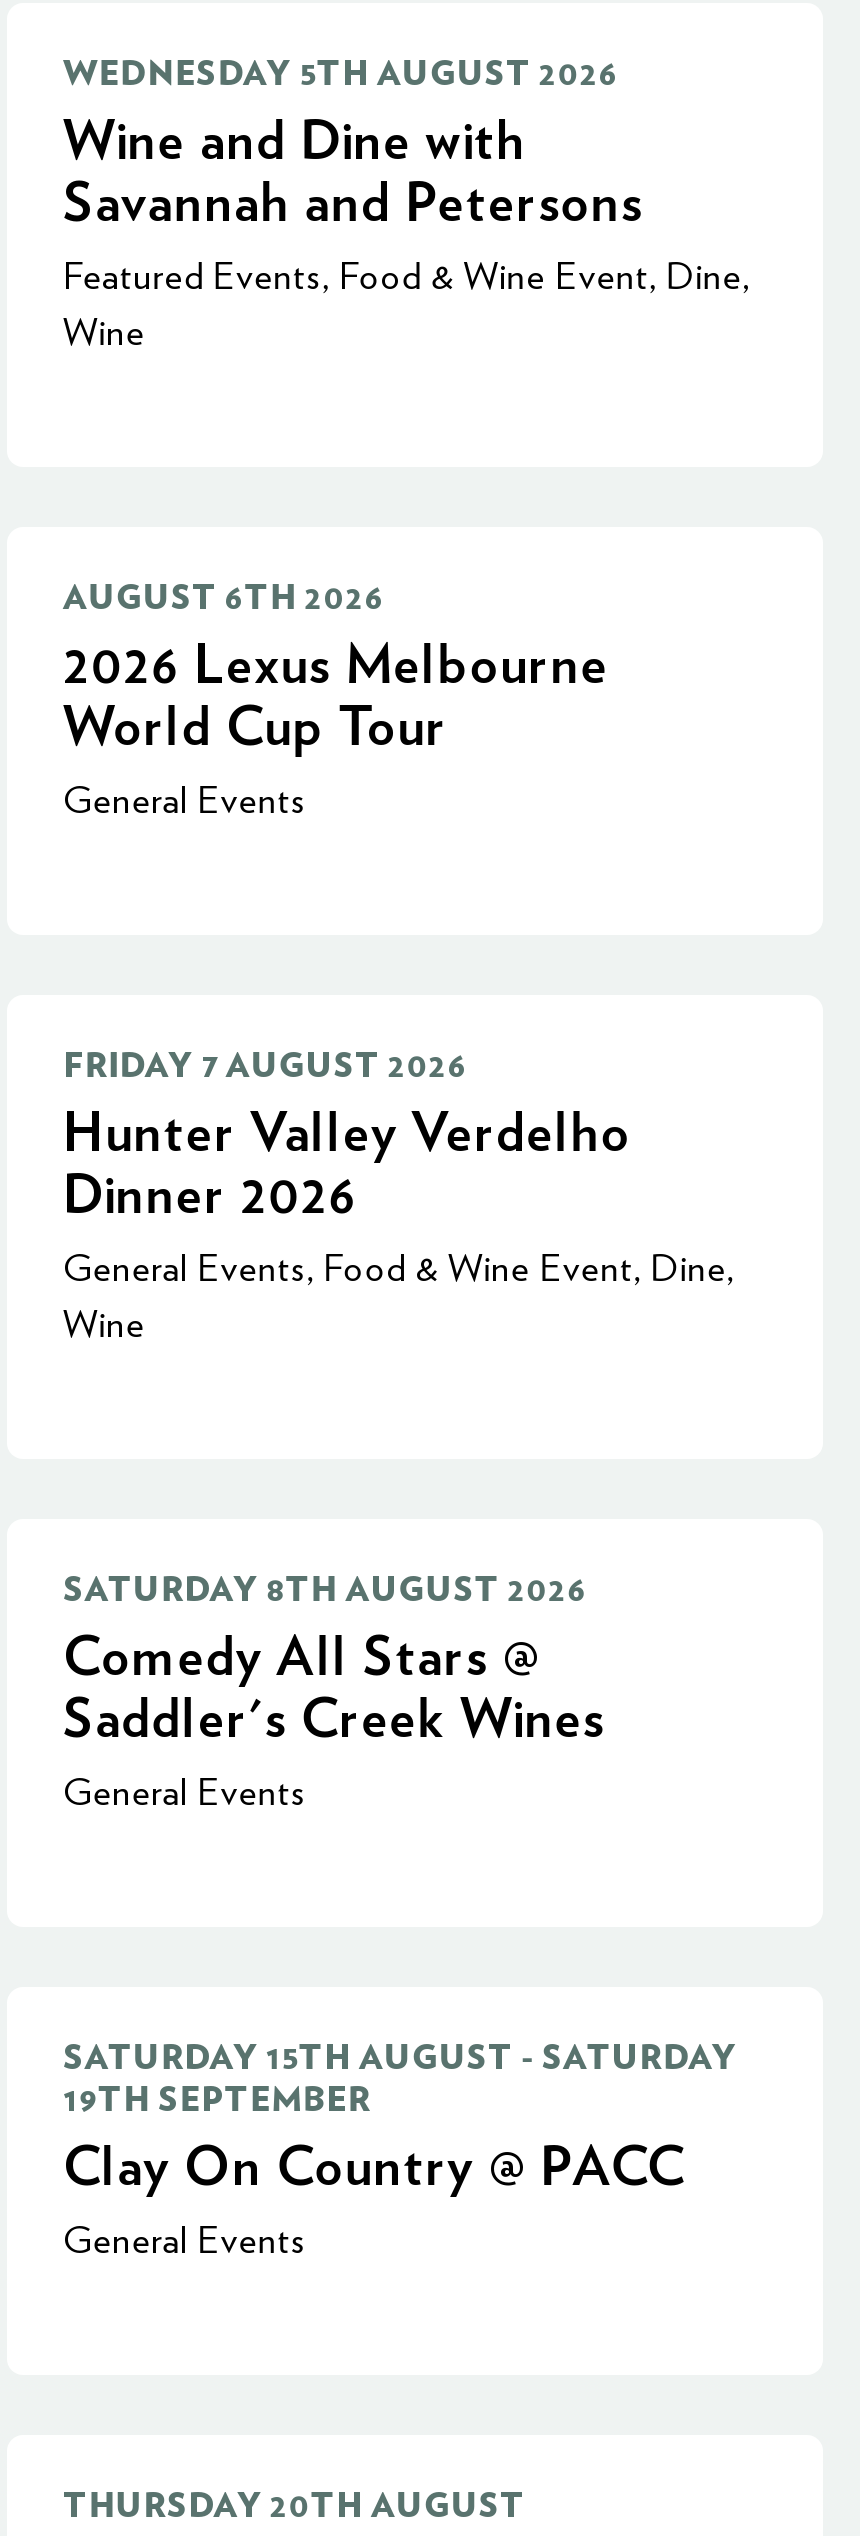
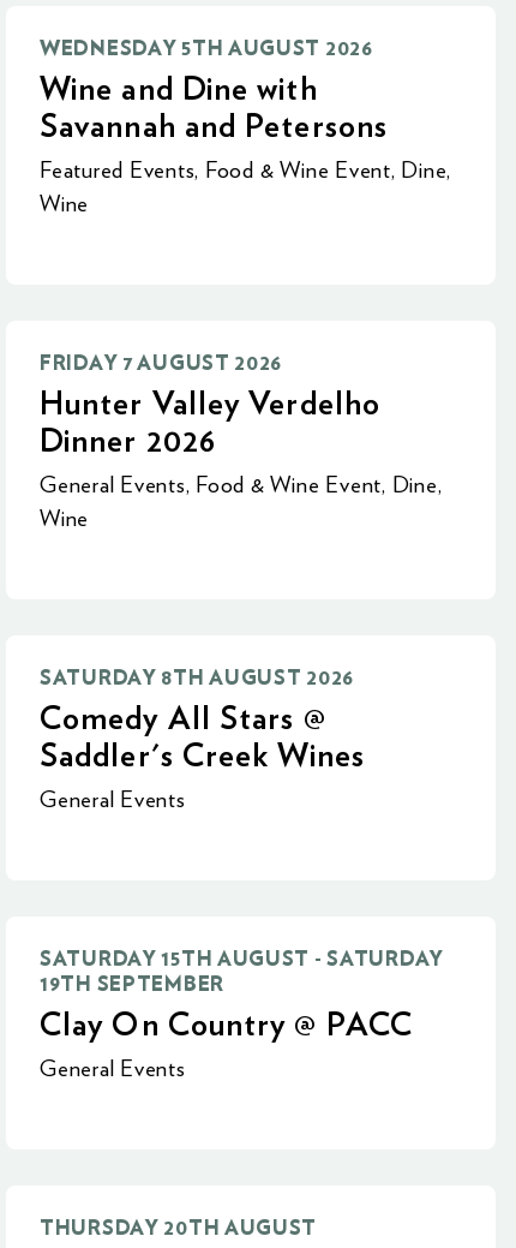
[63,581,609,821] AUGUST 6TH 2026 | 2026 Lexus Melbourne | World Cup Tour | General Events -> none

